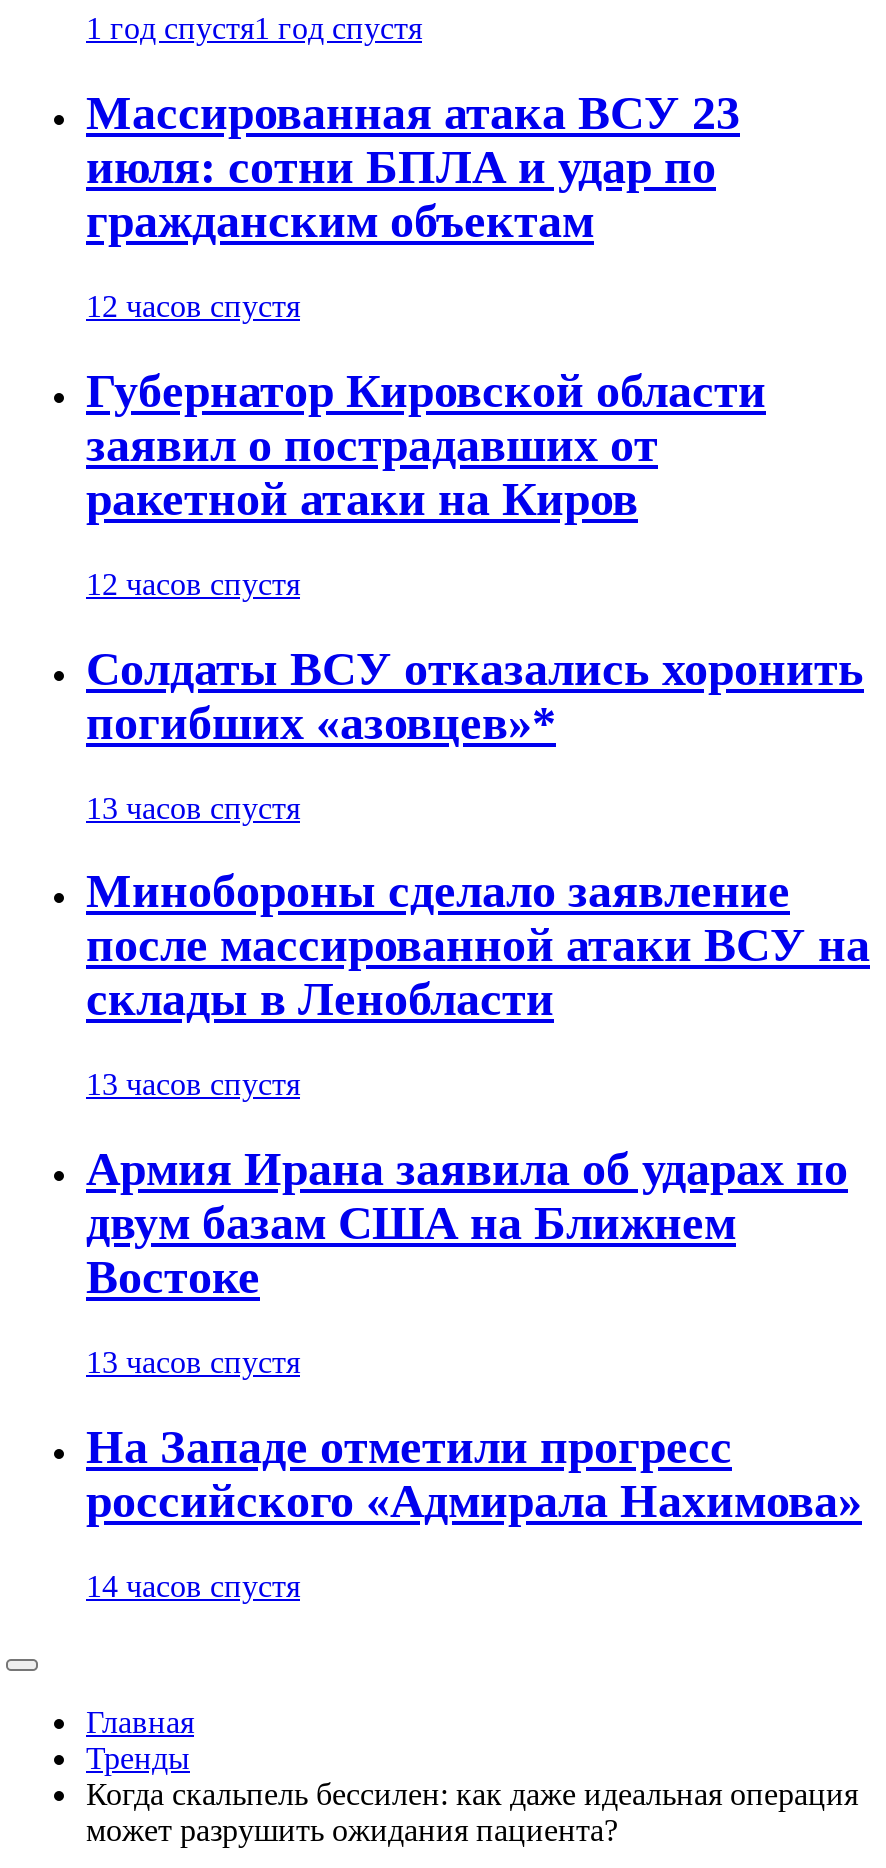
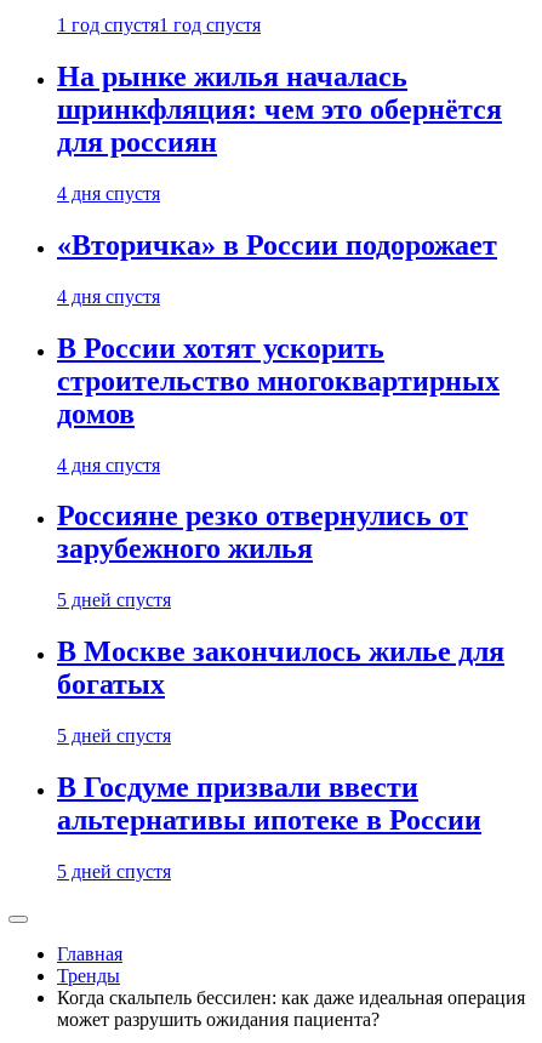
[86,87,740,247] Массированная атака ВСУ 23 | июля: сотни БПЛА и удар по | гражданским объектам -> [57,61,502,158] На рынке жилья началась | шринкфляция: чем это обернётся | для россиян
[86,289,300,323] 12 часов спустя -> [57,183,160,204] 4 дня спустя
[86,365,766,525] Губернатор Кировской области | заявил о пострадавших от | ракетной атаки на Киров -> [57,229,497,261] «Вторичка» в России подорожает
[86,567,300,601] 12 часов спустя -> [57,286,160,307] 4 дня спустя
[86,642,864,748] Солдаты ВСУ отказались хоронить | погибших «азовцев»* -> [57,332,500,429] В России хотят ускорить | строительство многоквартирных | домов
[86,790,300,824] 13 часов спустя -> [57,454,160,475] 4 дня спустя
[86,866,870,1026] Минобороны сделало заявление | после массированной атаки ВСУ на | склады в Ленобласти -> [57,500,468,565] Россияне резко отвернулись от | зарубежного жилья
[86,1068,300,1102] 13 часов спустя -> [57,590,171,611] 5 дней спустя
[86,1144,848,1304] Армия Ирана заявила об ударах по | двум базам США на Ближнем | Востоке -> [57,636,504,700] В Москве закончилось жилье для | богатых
[86,1345,300,1379] 13 часов спустя -> [57,725,171,746] 5 дней спустя
[86,1421,862,1527] На Западе отметили прогресс | российского «Адмирала Нахимова» -> [57,771,481,836] В Госдуме призвали ввести | альтернативы ипотеке в России
[86,1569,300,1603] 14 часов спустя -> [57,861,171,882] 5 дней спустя

